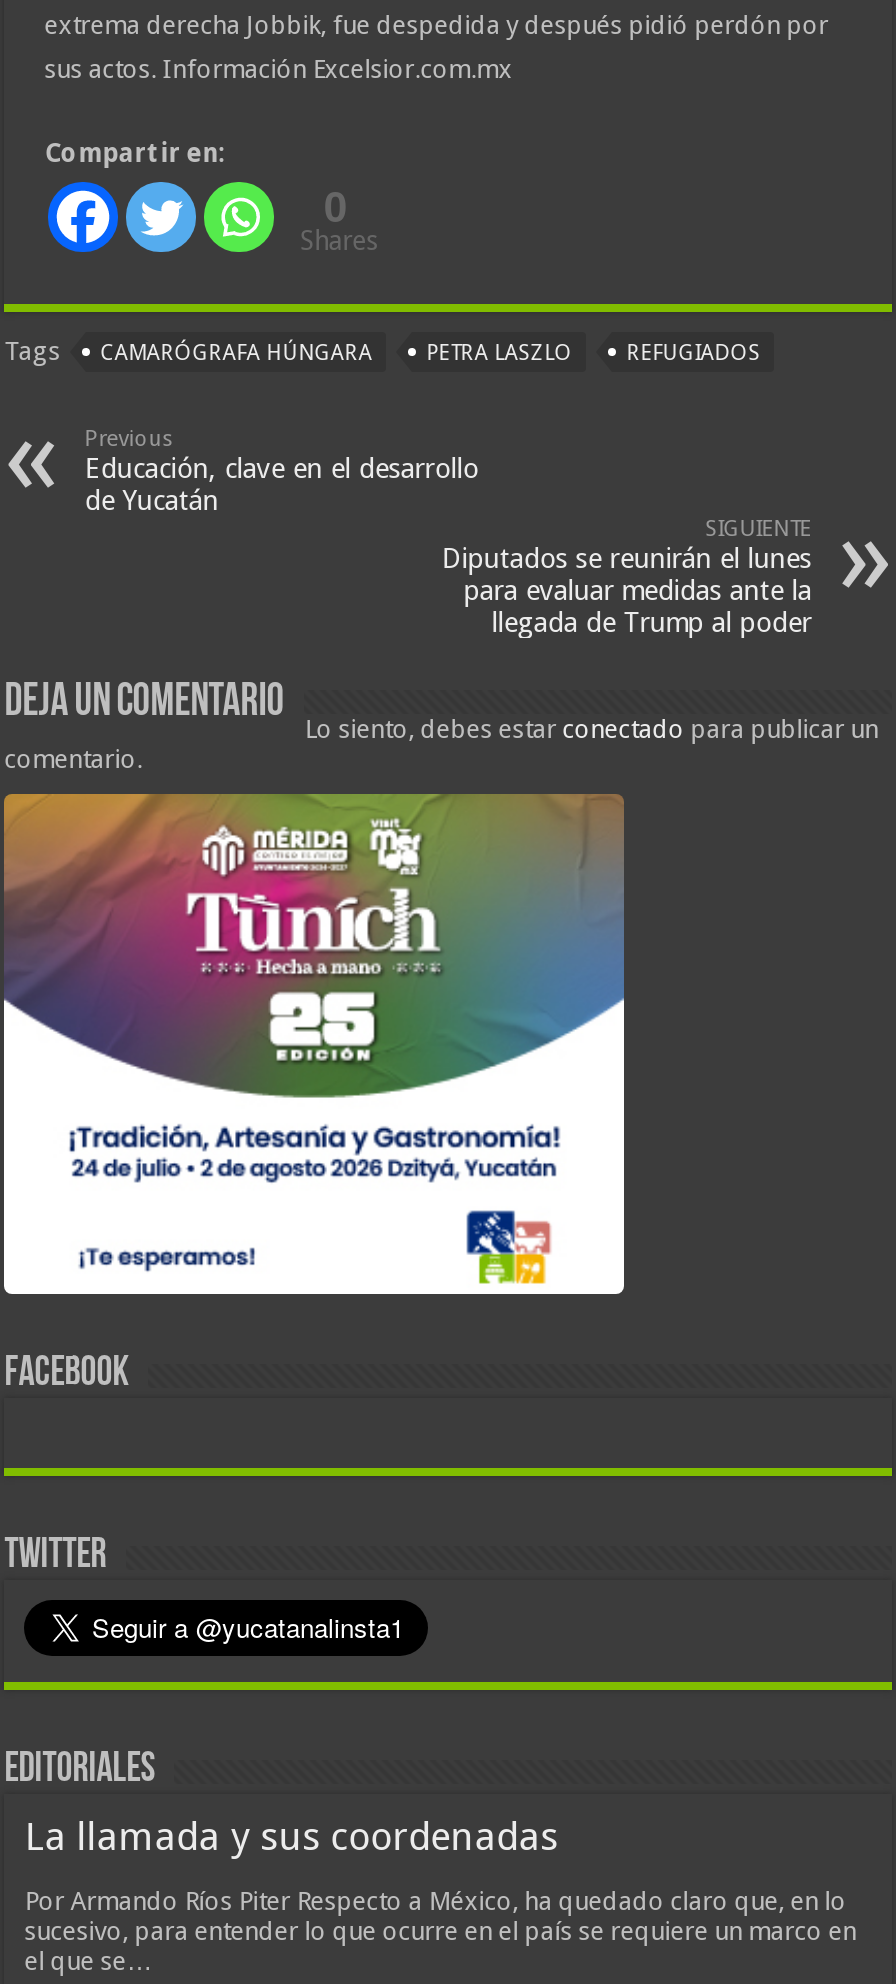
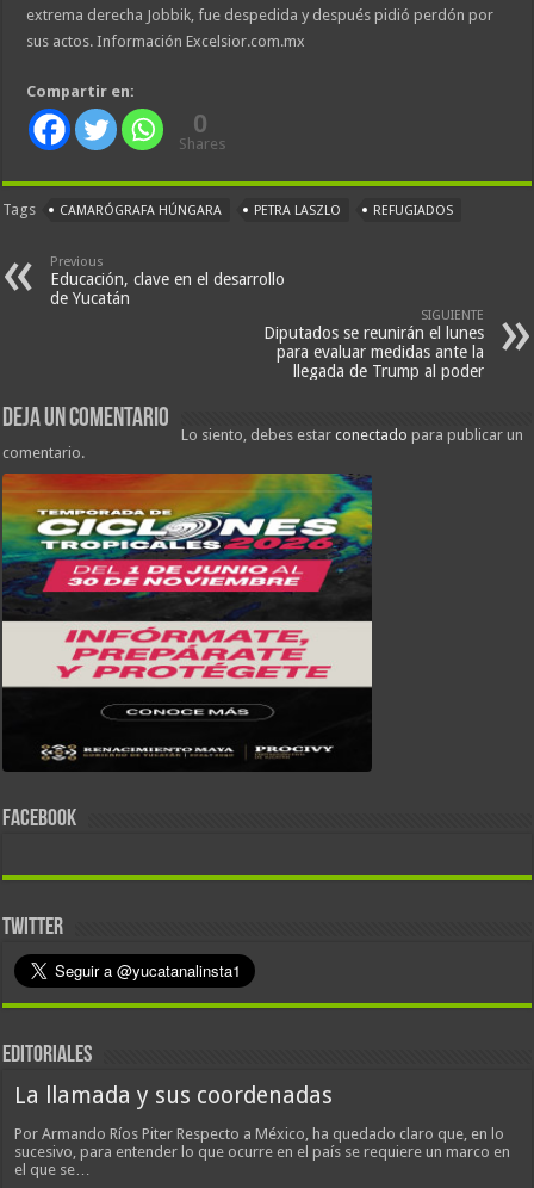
[6,792,626,1296] [image] -> [4,474,373,773] [image]

